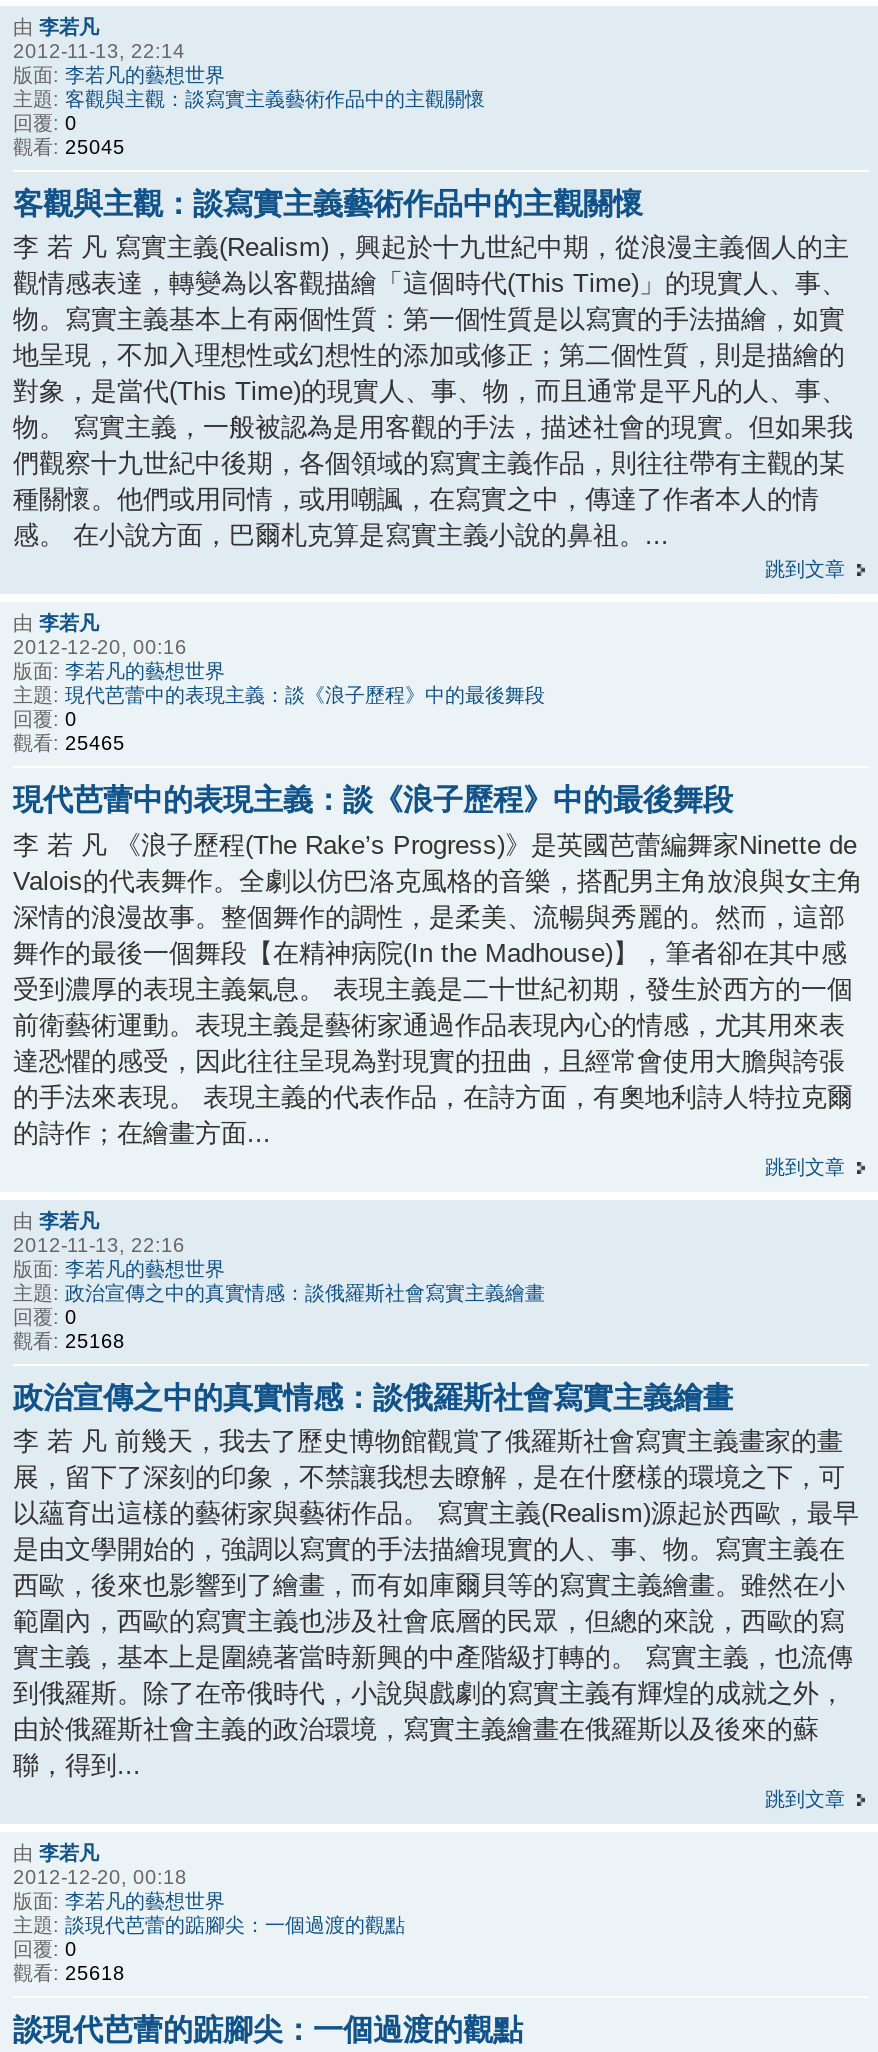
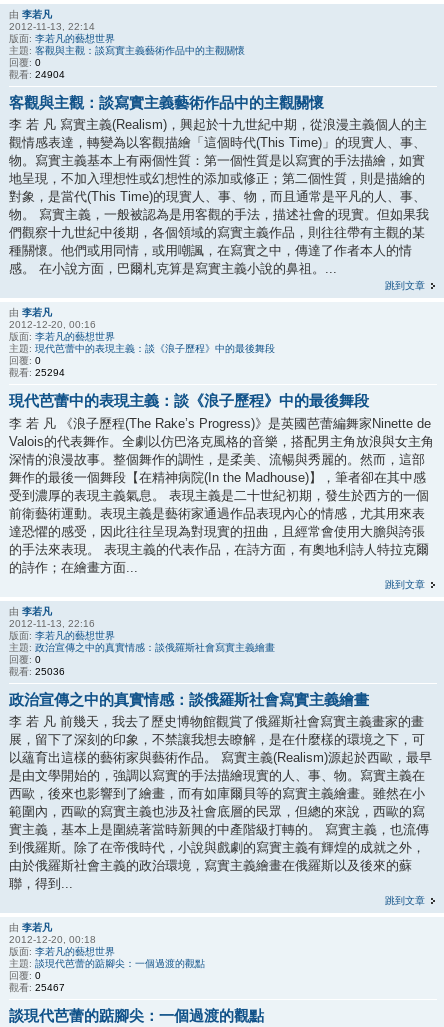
[13,135,125,157] 觀看: 25045 -> [9,68,65,79] 觀看: 24904
[13,732,125,754] 觀看: 25465 -> [9,367,65,378] 觀看: 25294
[13,1329,125,1351] 觀看: 25168 -> [9,665,65,676] 觀看: 25036
[13,1962,125,1984] 觀看: 25618 -> [9,982,65,993] 觀看: 25467

